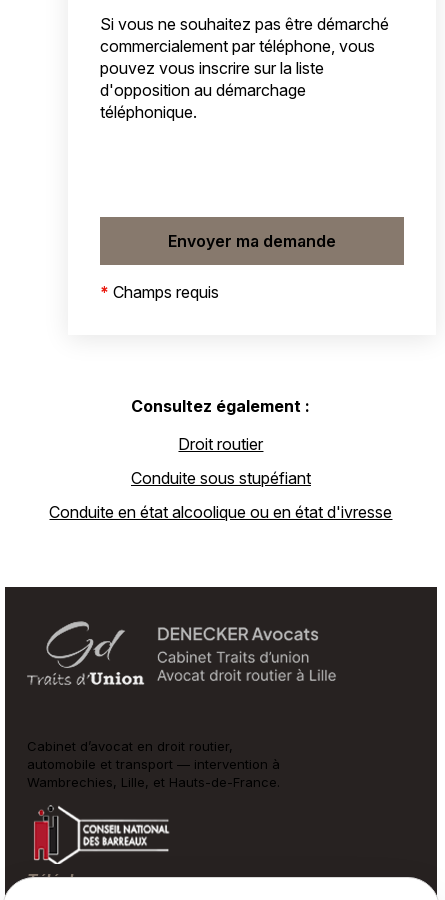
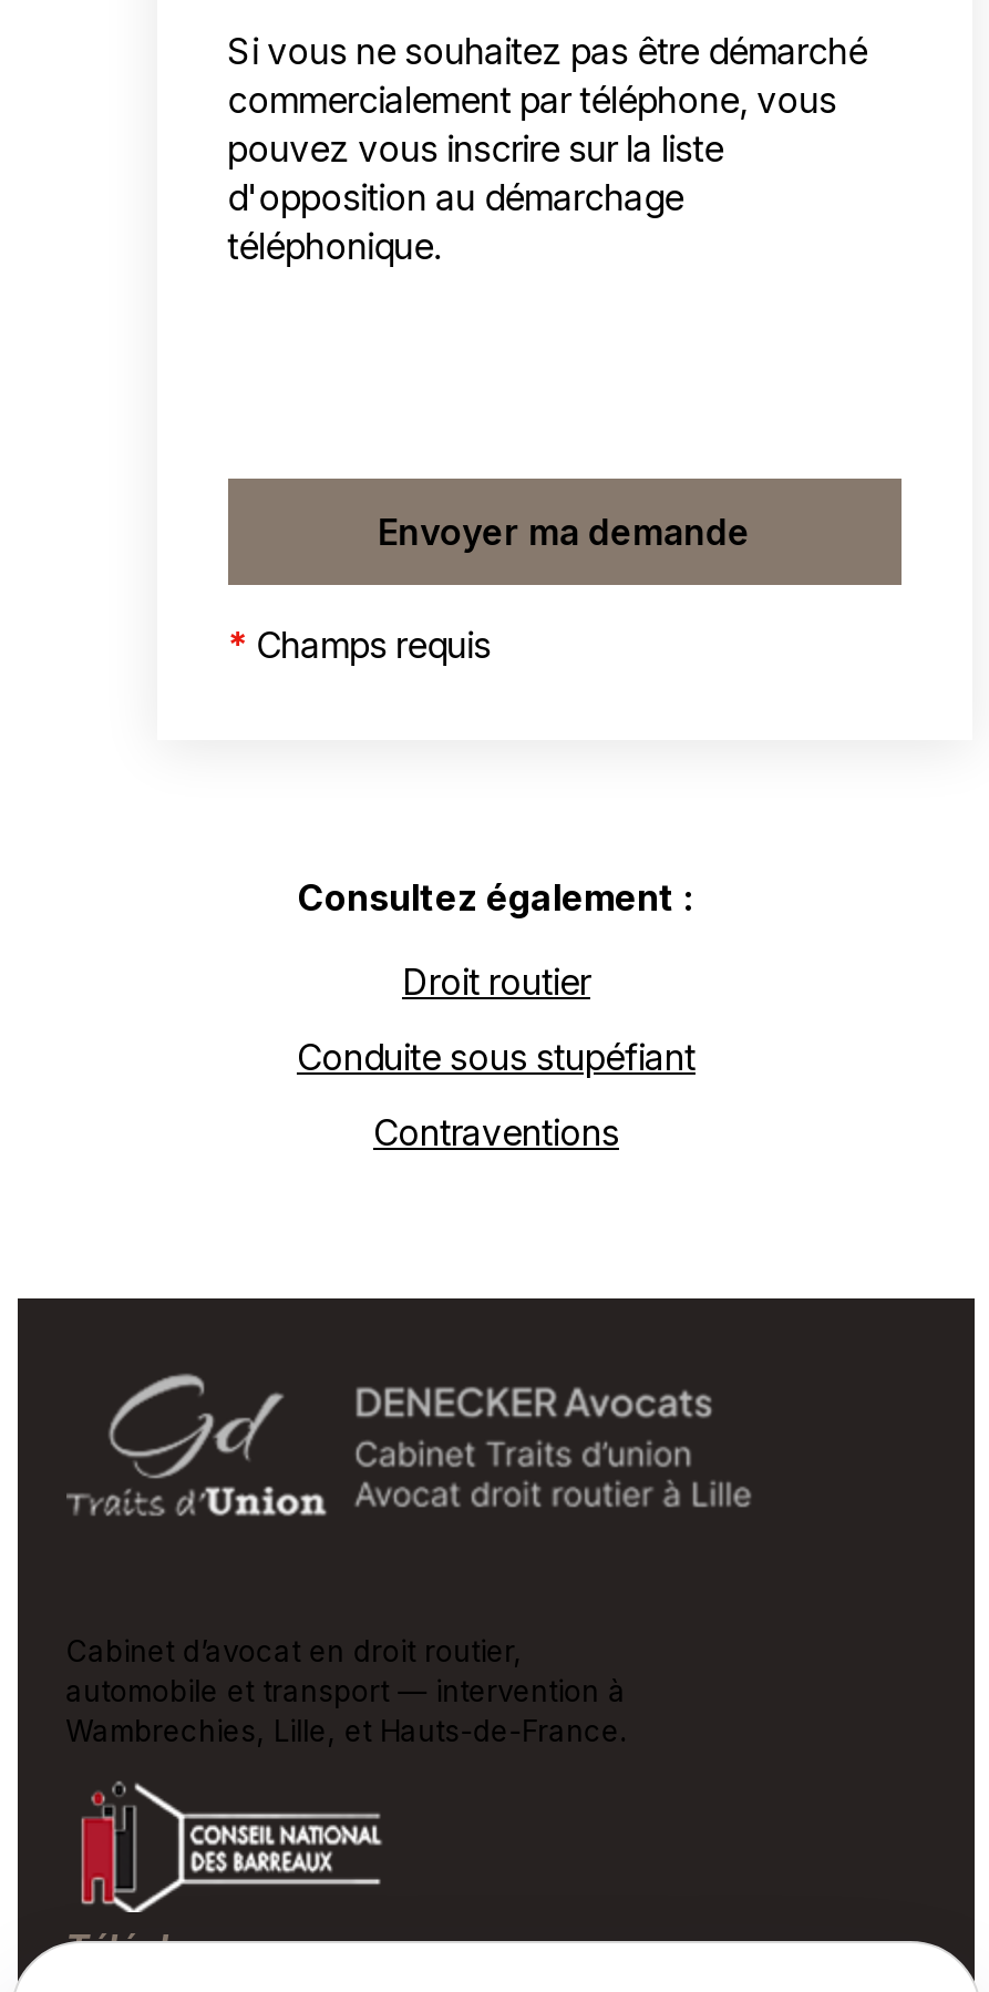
[49,502,392,522] Conduite en état alcoolique ou en état d'ivresse -> [373,1110,619,1154] Contraventions

